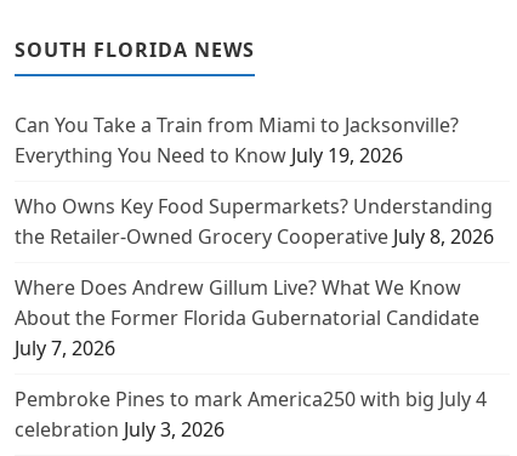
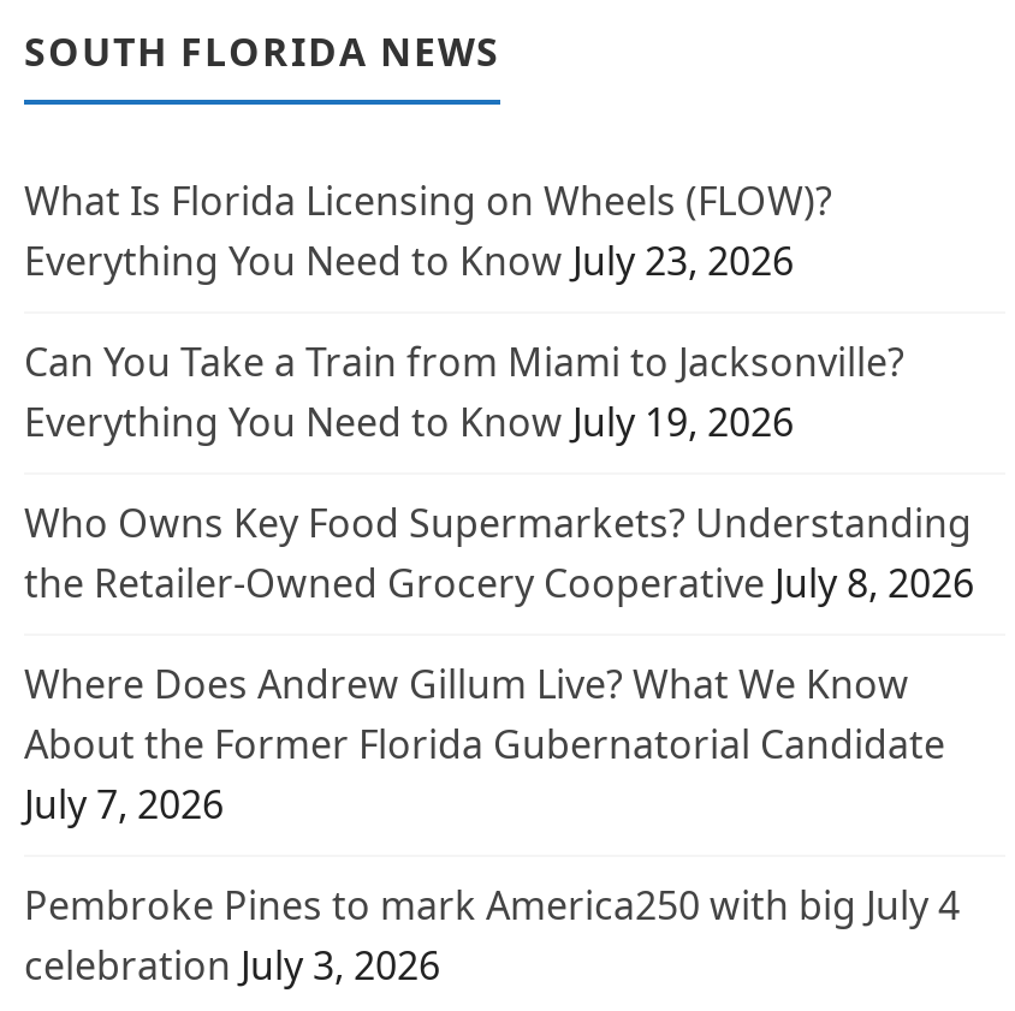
none -> [24,174,832,287] What Is Florida Licensing on Wheels (FLOW)? | Everything You Need to Know July 23, 2026

